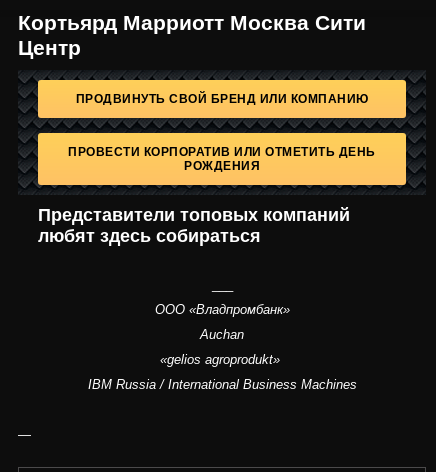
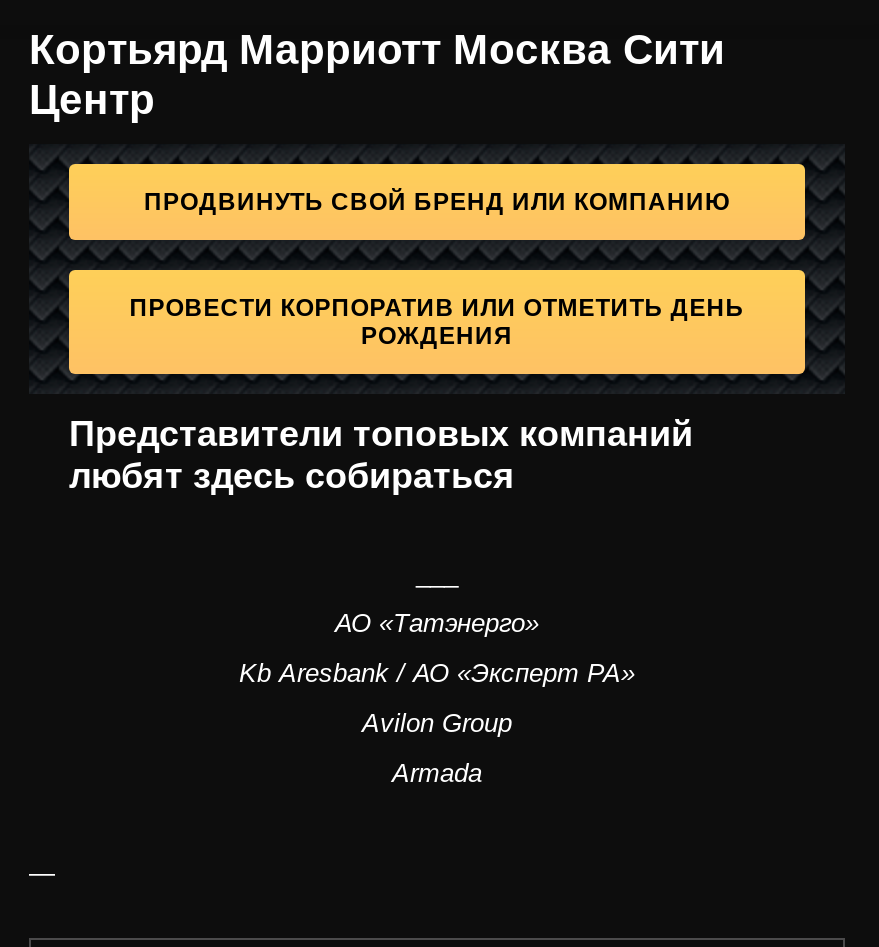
[154,302,289,317] ООО «Владпромбанк» -> [335,608,539,638] АО «Татэнерго»
[200,327,244,342] Auchan -> [239,658,635,688] Kb Aresbank / АО «Эксперт РА»
[160,352,284,367] «gelios agroprodukt» -> [362,708,512,738] Avilon Group
[87,377,356,392] IBM Russia / International Business Machines -> [392,758,482,788] Armada

